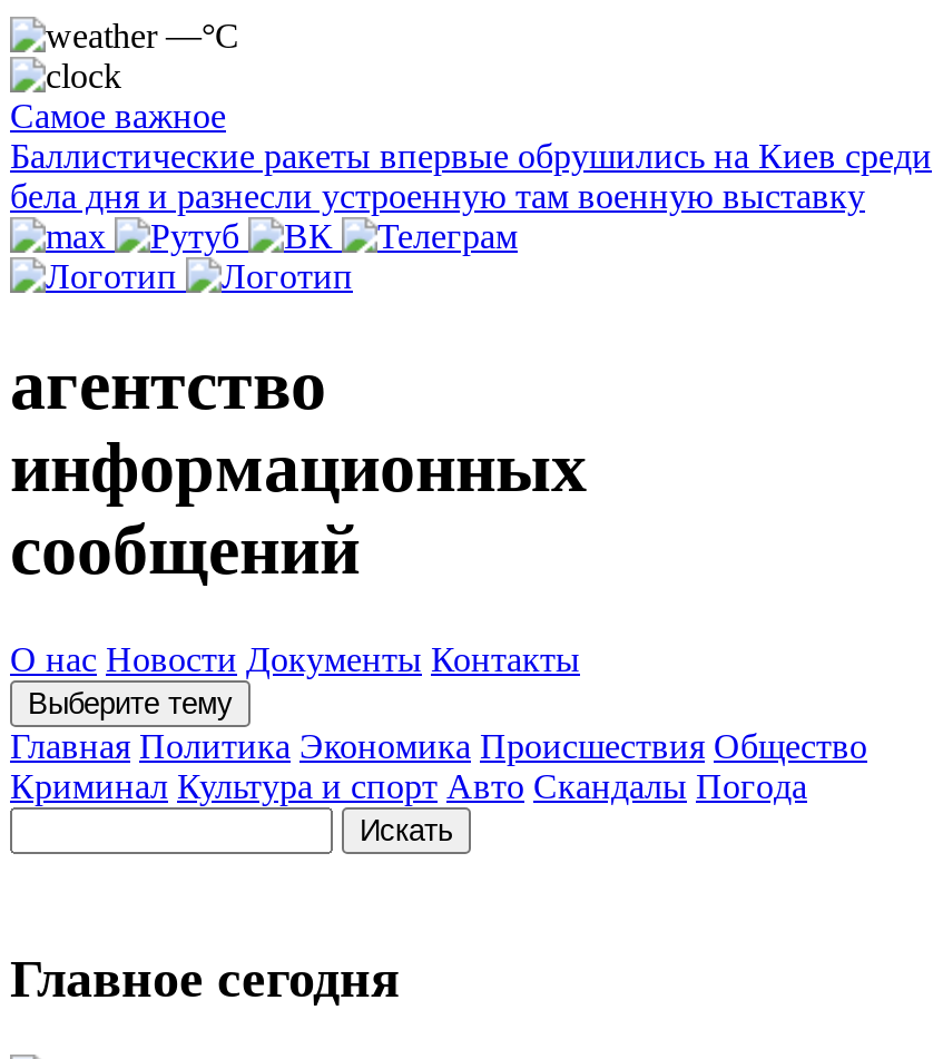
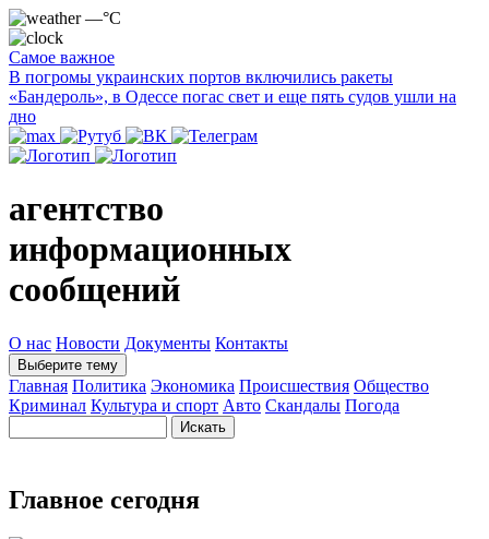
[10,137,932,215] Баллистические ракеты впервые обрушились на Киев среди | бела дня и разнесли уcтроенную там военную выставку -> [9,68,456,125] В погромы украинских портов включились ракеты | «Бандероль», в Одессе погас свет и еще пять судов ушли на | дно

